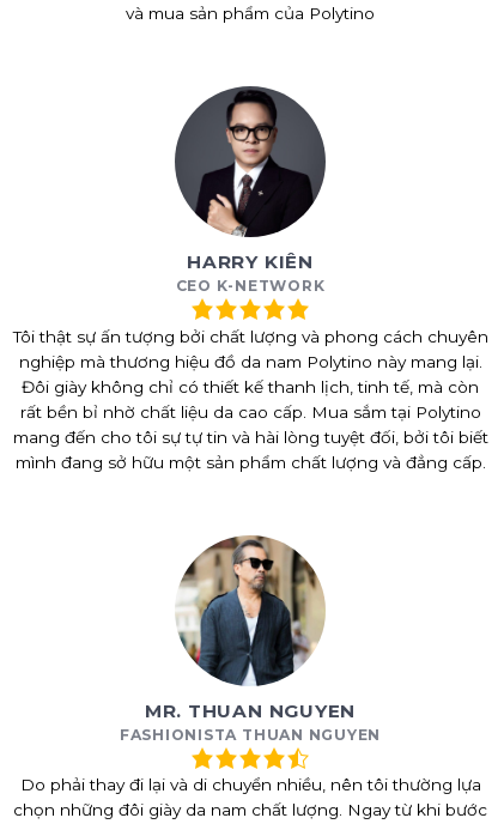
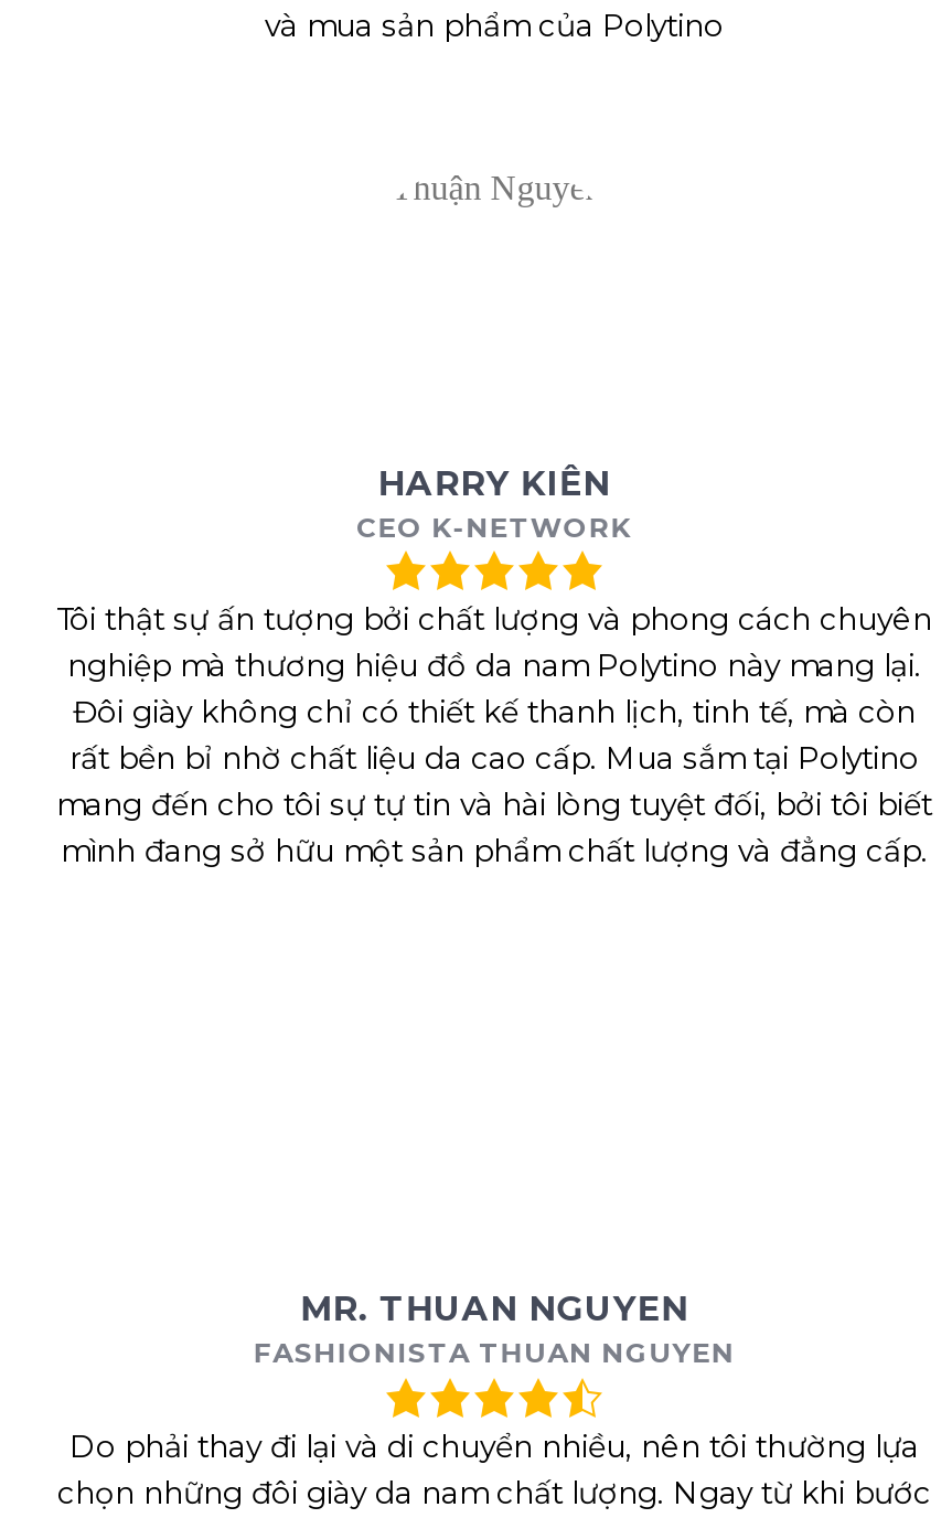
[174,85,327,238] [image] -> none
[176,534,326,687] [image] -> none

